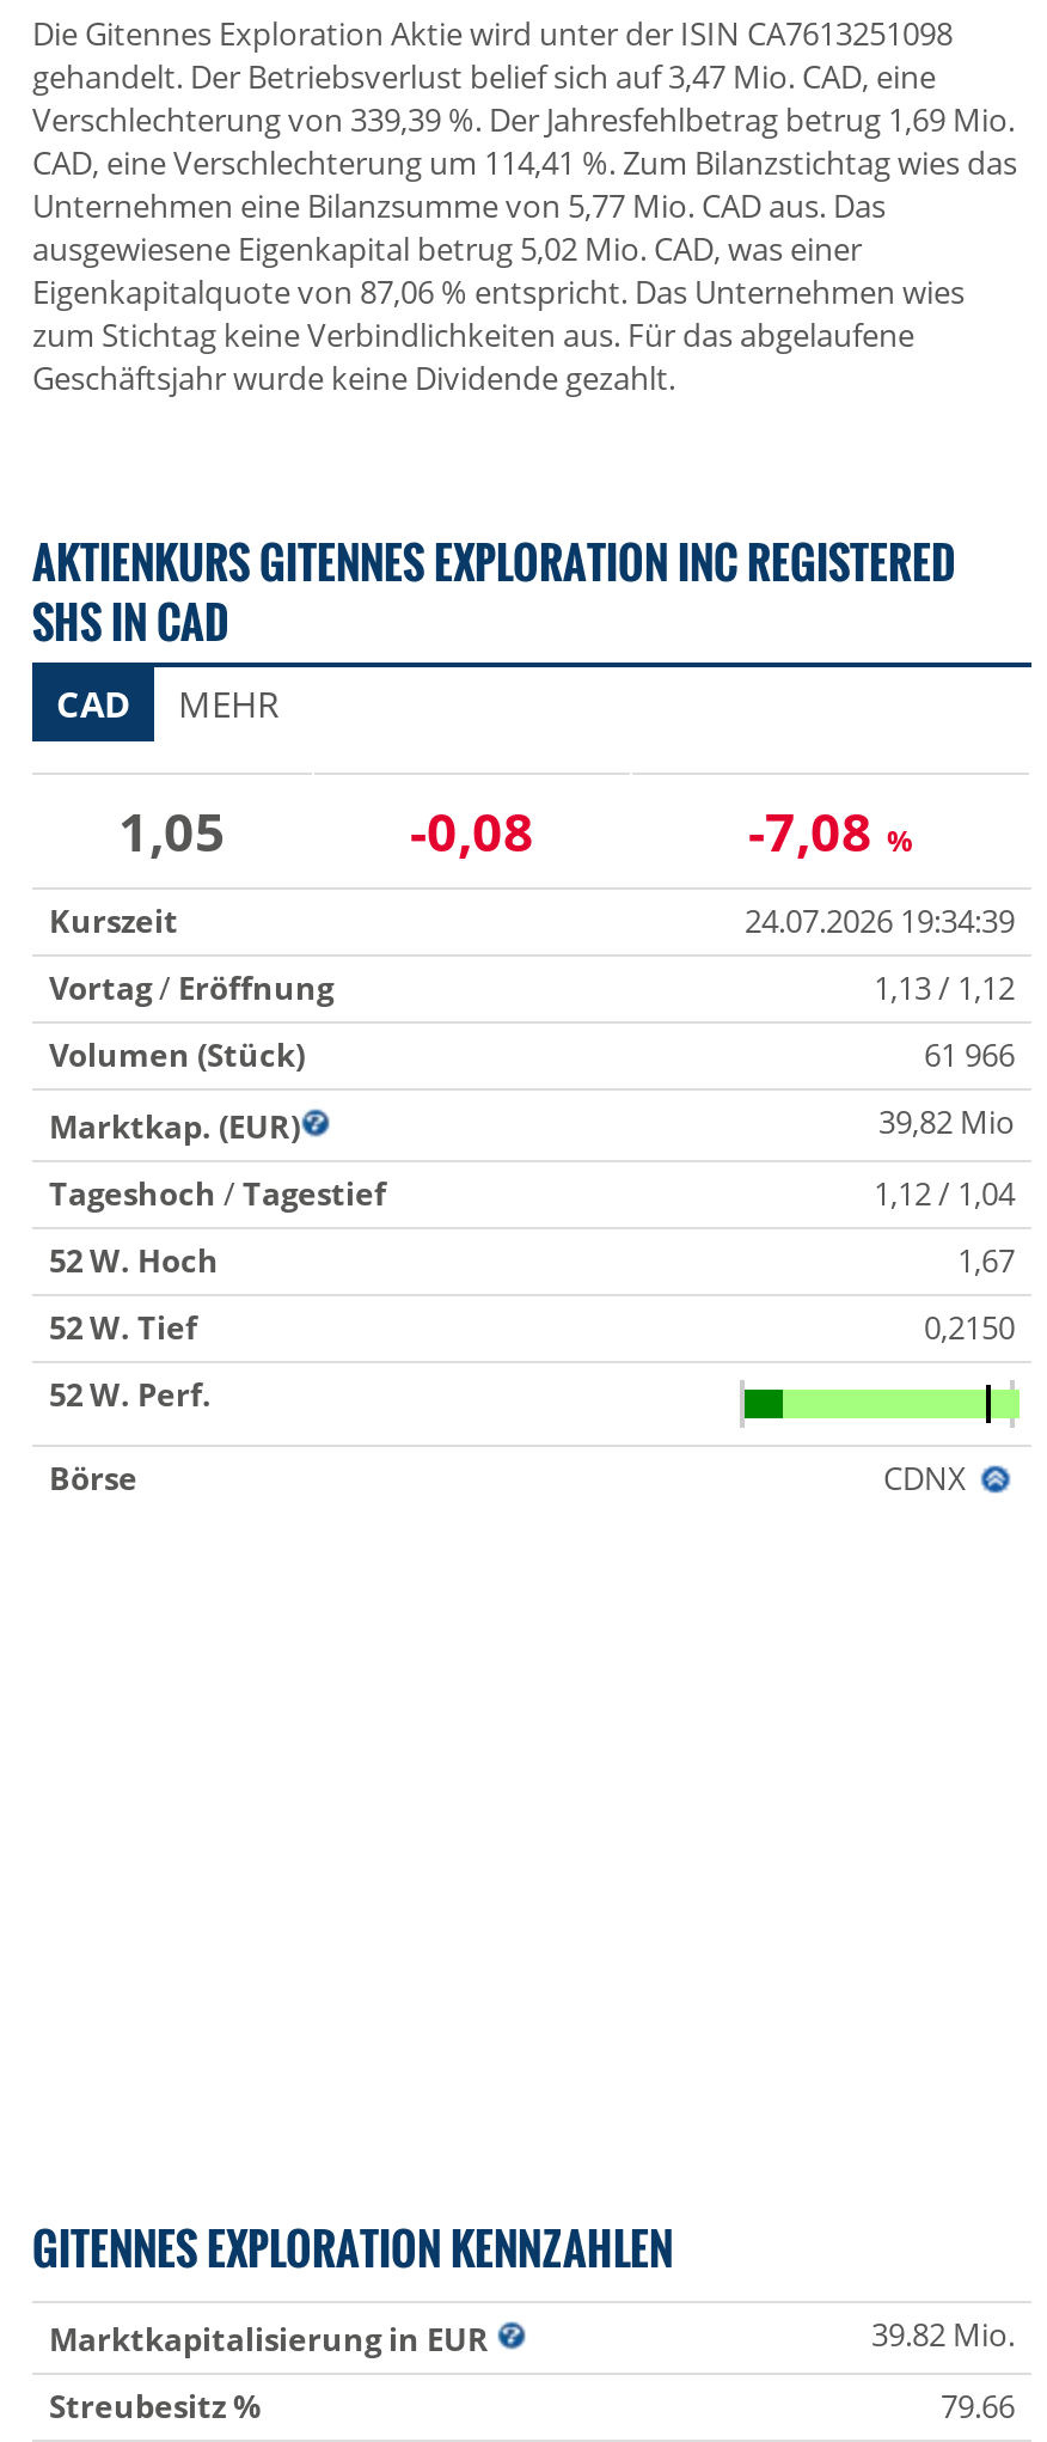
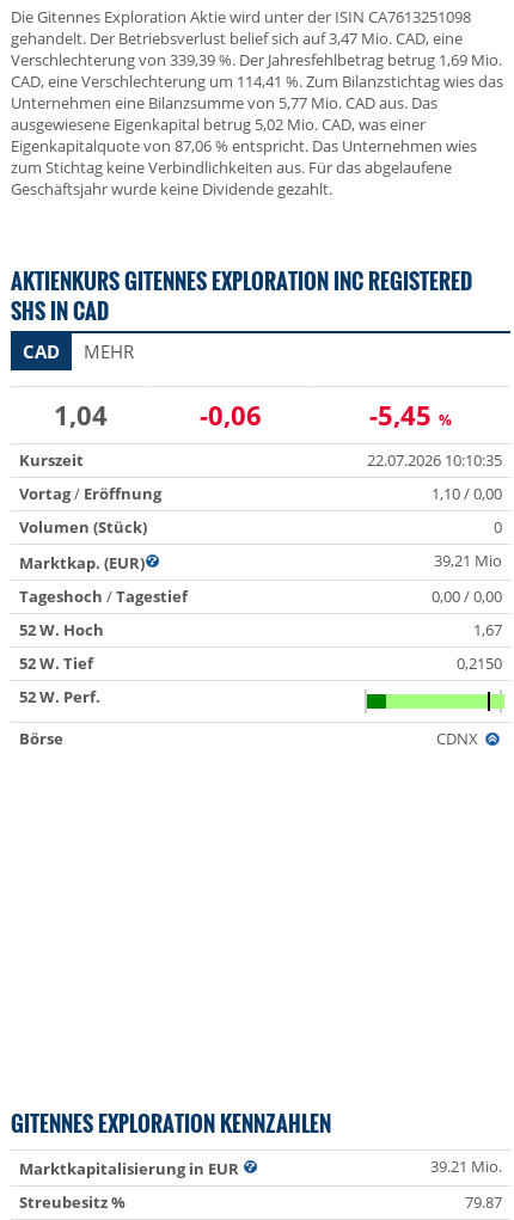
[118,794,226,866] 1,05 -> [54,397,108,433] 1,04
[410,794,534,866] -0,08 -> [200,397,262,433] -0,06
[748,794,913,866] -7,08% -> [369,397,451,433] -5,45%
[745,899,1015,942] 24.07.2026 19:34:39 -> [367,449,502,471] 22.07.2026 10:10:35
[874,966,1015,1009] 1,13 / 1,12 -> [432,483,502,504] 1,10 / 0,00
[924,1033,1015,1076] 61 966 -> [494,516,502,538] 0
[878,1100,1015,1143] 39,82 Mio -> [434,550,502,571] 39,21 Mio
[874,1172,1015,1215] 1,12 / 1,04 -> [432,586,502,607] 0,00 / 0,00
[871,2313,1015,2356] 39.82 Mio. -> [430,1155,502,1177] 39.21 Mio.
[941,2385,1015,2428] 79.66 -> [465,1191,502,1213] 79.87

